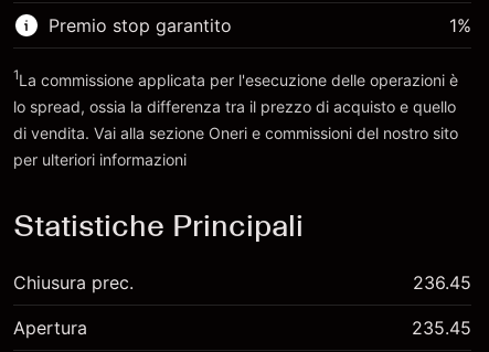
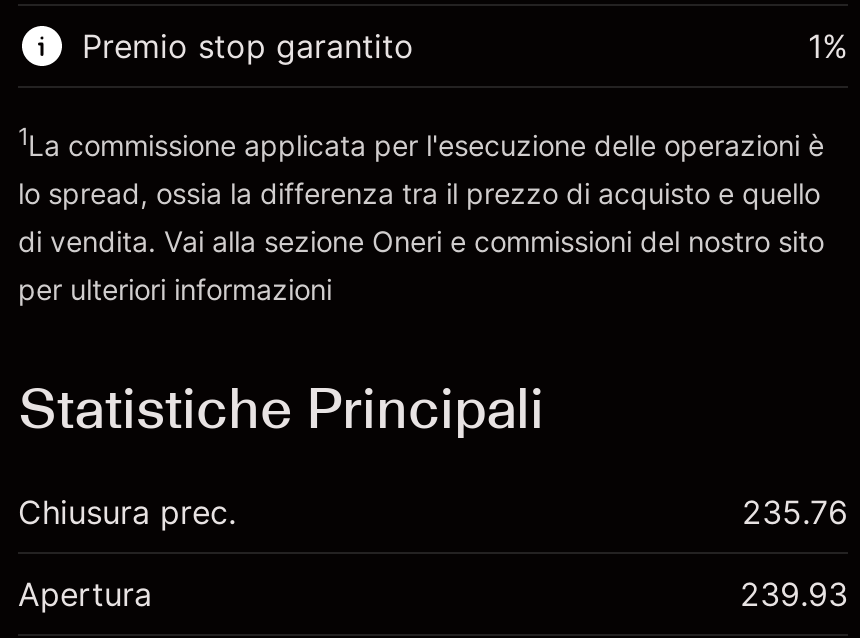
[413,271,471,294] 236.45 -> [742,492,848,532] 235.76
[412,317,471,339] 235.45 -> [740,574,848,614] 239.93

